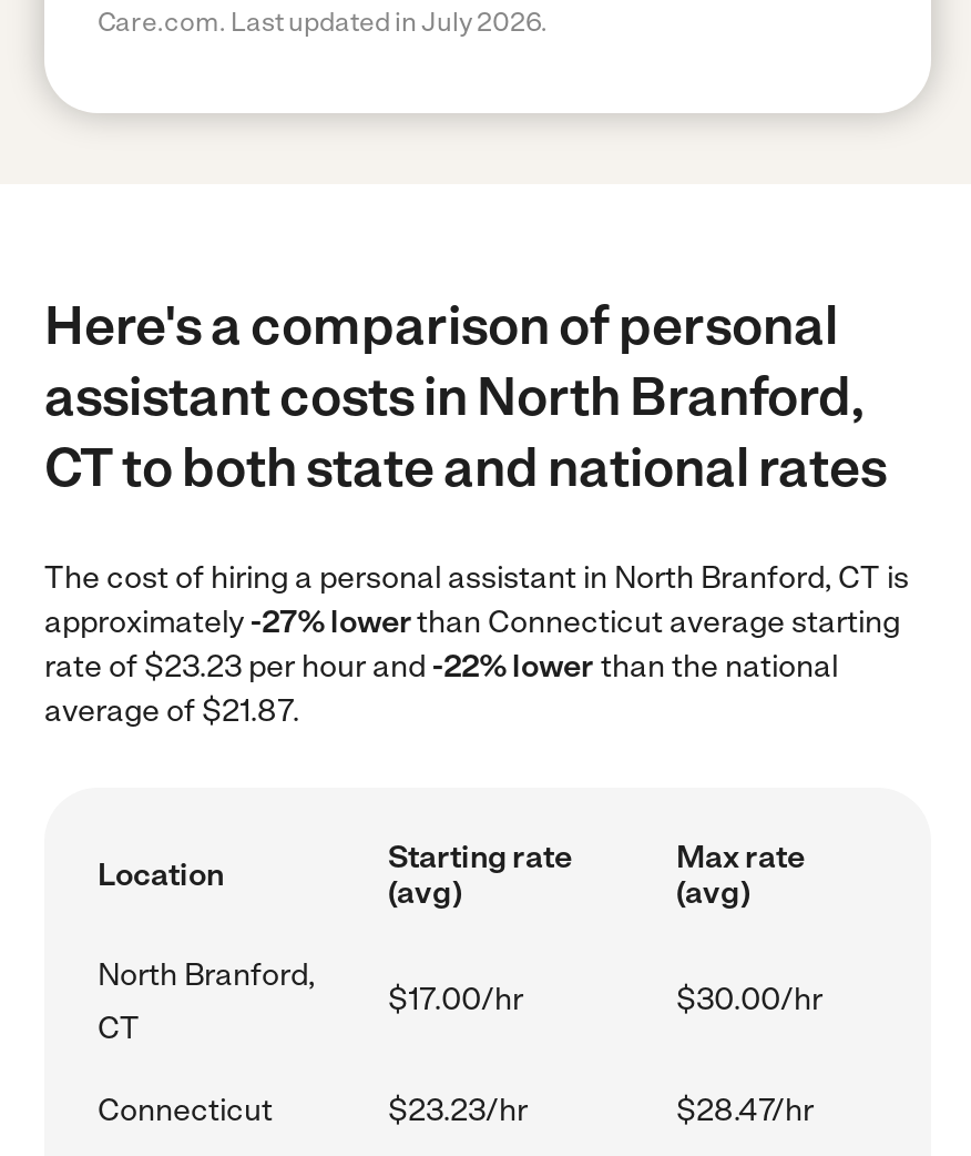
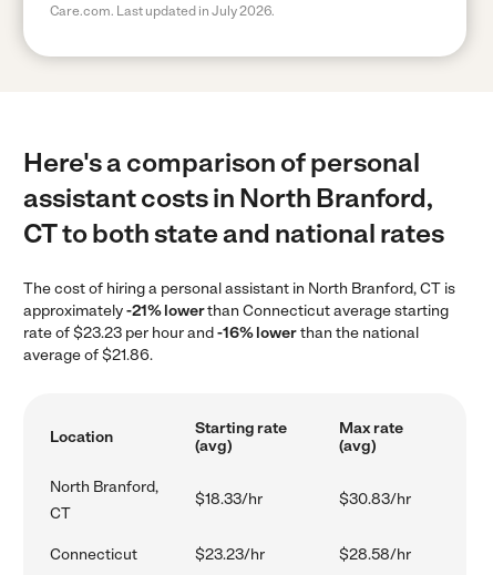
[44,604,900,641] approximately -27% lowerthan Connecticut average starting -> [23,301,449,320] approximately -21% lowerthan Connecticut average starting
[44,648,838,686] rate of $23.23 per hour and -22% lower than the national -> [23,324,419,342] rate of $23.23 per hour and -16% lower than the national
[44,692,299,730] average of $21.87. -> [23,346,153,364] average of $21.86.
[388,981,822,1018] $17.00/hr | $30.00/hr -> [195,490,411,509] $18.33/hr | $30.83/hr
[676,1092,814,1129] $28.47/hr -> [339,545,411,564] $28.58/hr

